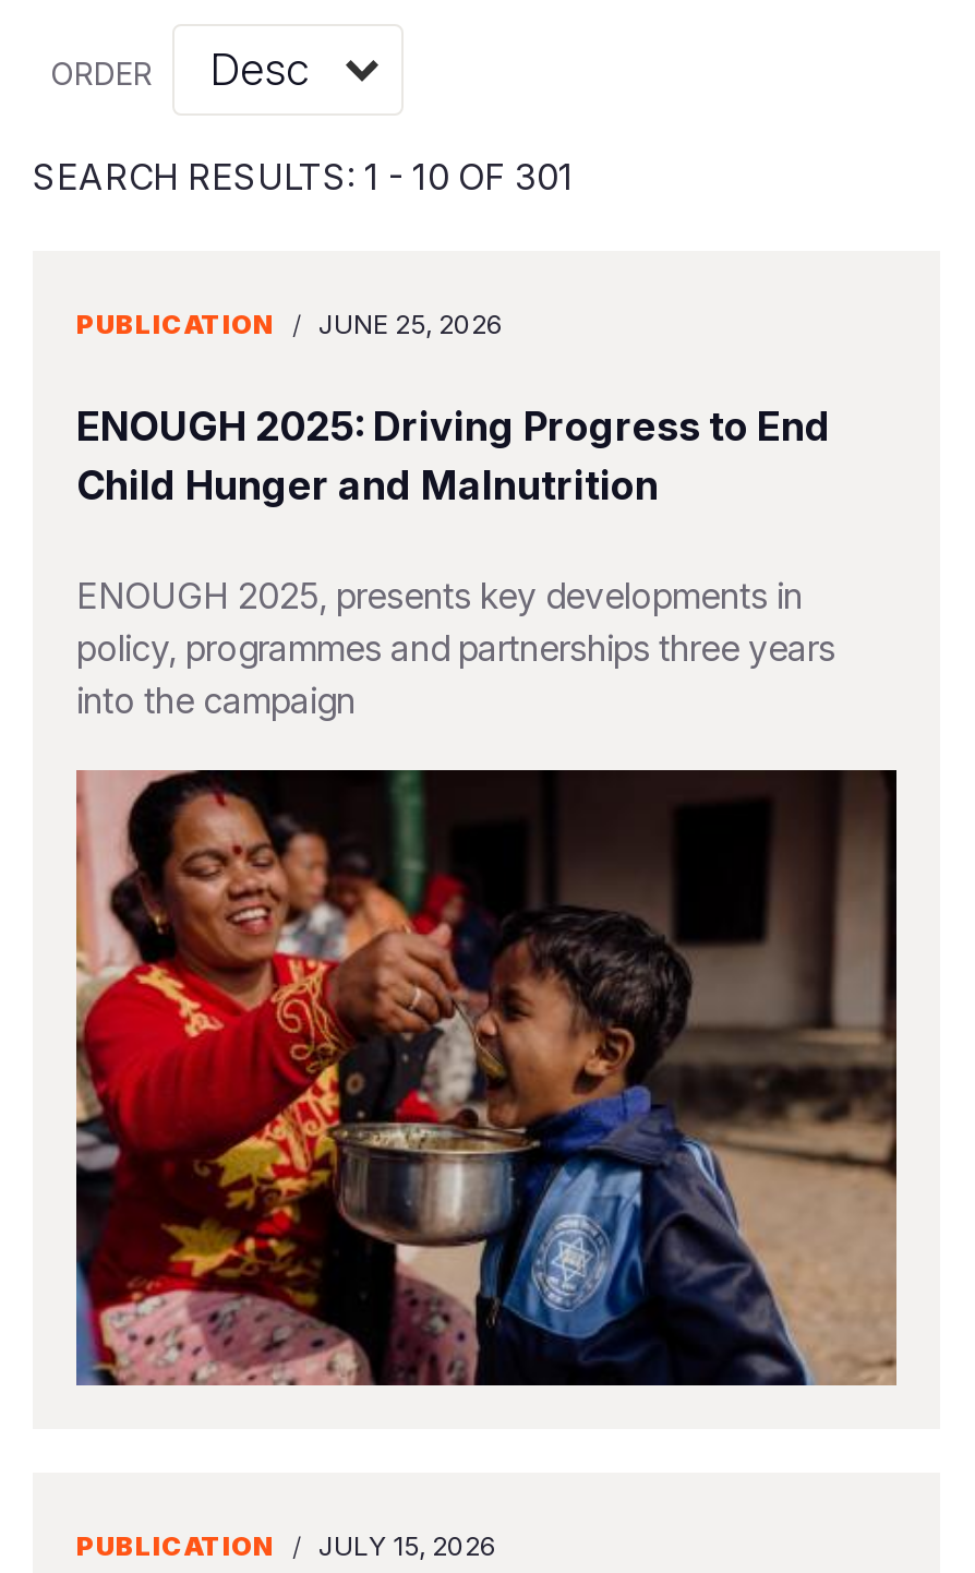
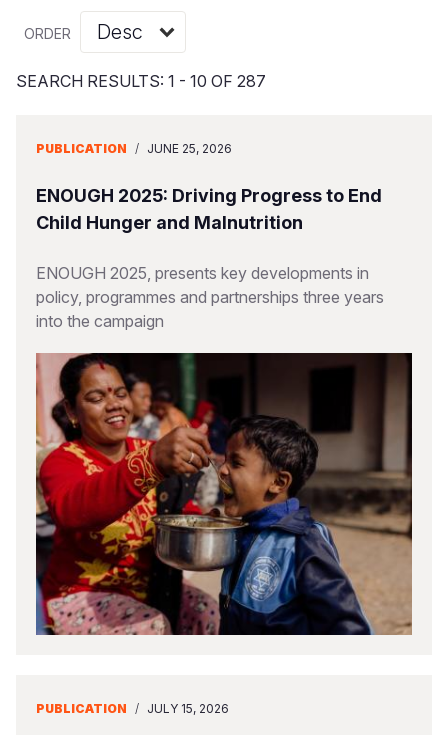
[33,155,574,199] SEARCH RESULTS: 1 - 10 OF 301 -> [16,71,266,91] SEARCH RESULTS: 1 - 10 OF 287

